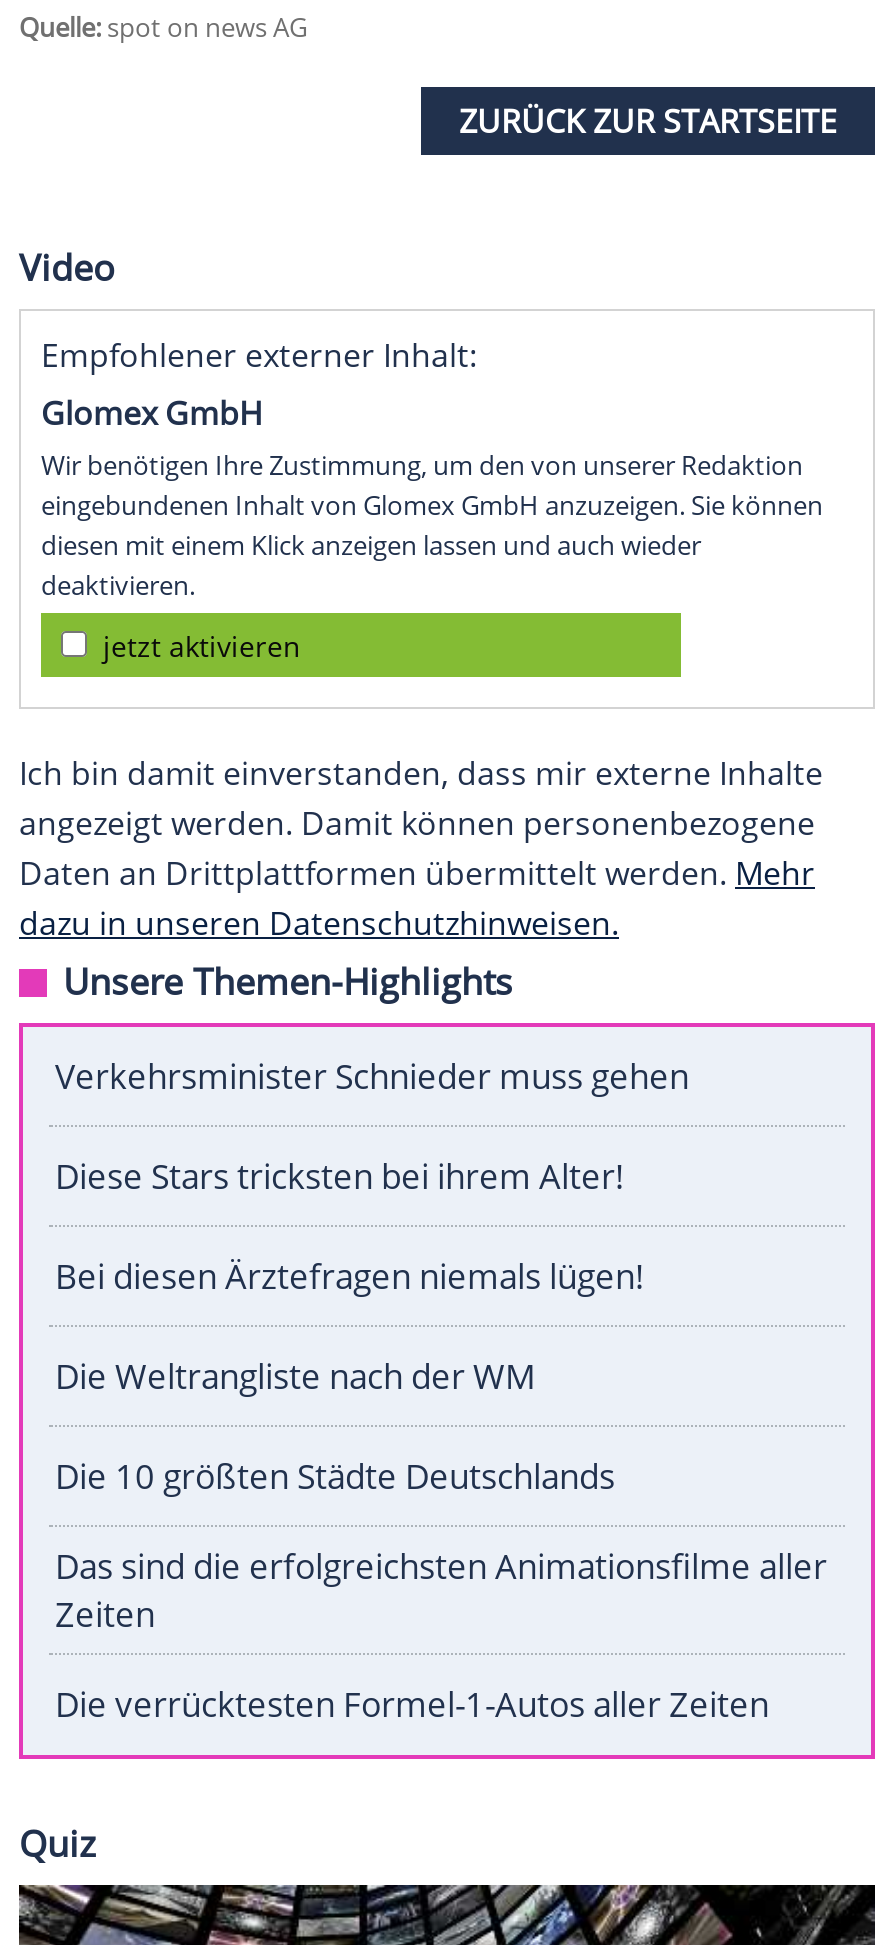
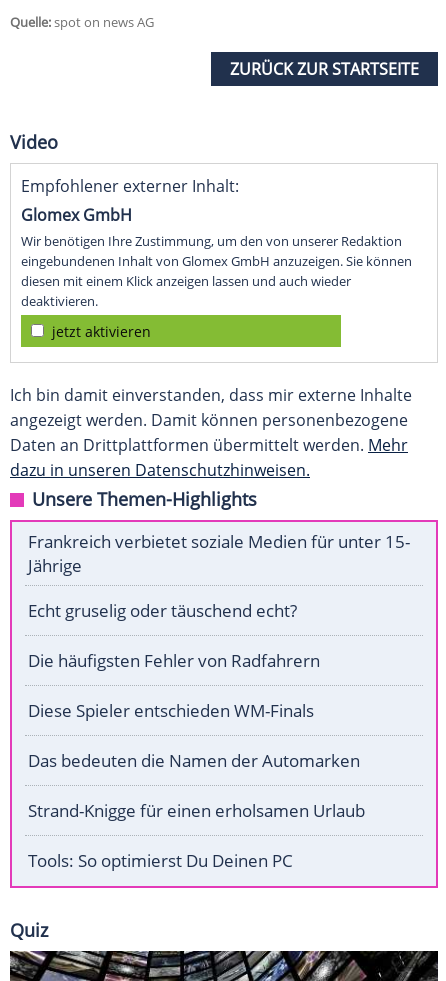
[55,1054,689,1100] Verkehrsminister Schnieder muss gehen -> [28,530,410,577] Frankreich verbietet soziale Medien für unter 15- | Jährige
[55,1154,625,1200] Diese Stars tricksten bei ihrem Alter! -> [28,599,297,622] Echt gruselig oder täuschend echt?
[55,1254,645,1300] Bei diesen Ärztefragen niemals lügen! -> [28,649,320,672] Die häufigsten Fehler von Radfahrern
[55,1354,535,1400] Die Weltrangliste nach der WM -> [28,699,314,722] Diese Spieler entschieden WM-Finals
[55,1454,615,1500] Die 10 größten Städte Deutschlands -> [28,749,360,772] Das bedeuten die Namen der Automarken
[55,1544,827,1638] Das sind die erfolgreichsten Animationsfilme aller | Zeiten -> [28,799,365,822] Strand-Knigge für einen erholsamen Urlaub
[55,1682,769,1728] Die verrücktesten Formel-1-Autos aller Zeiten -> [28,849,293,872] Tools: So optimierst Du Deinen PC

